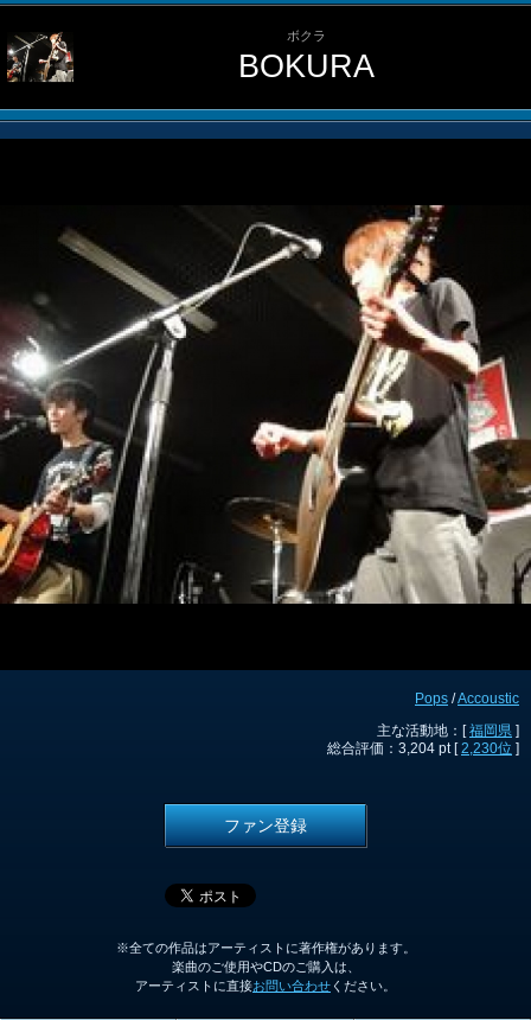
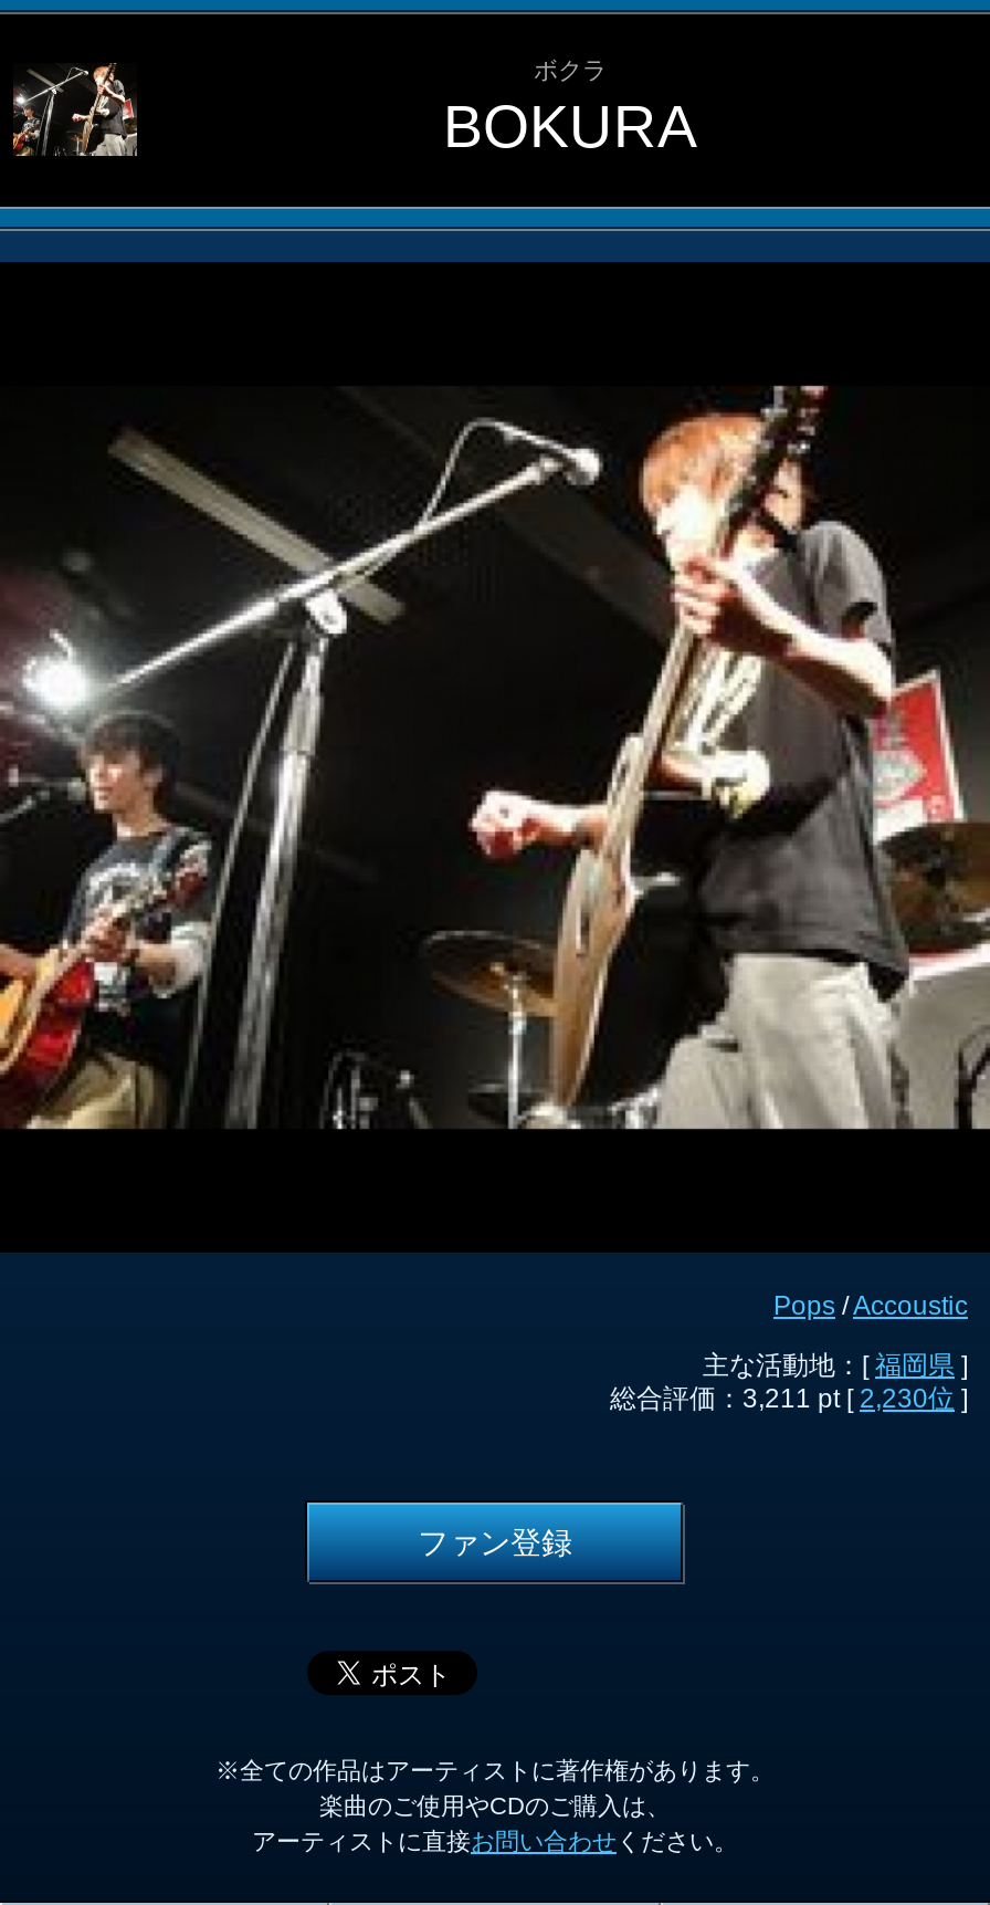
[327,740,519,757] 総合評価：3,204 pt [2,230位] -> [610,1383,968,1414] 総合評価：3,211 pt [2,230位]

